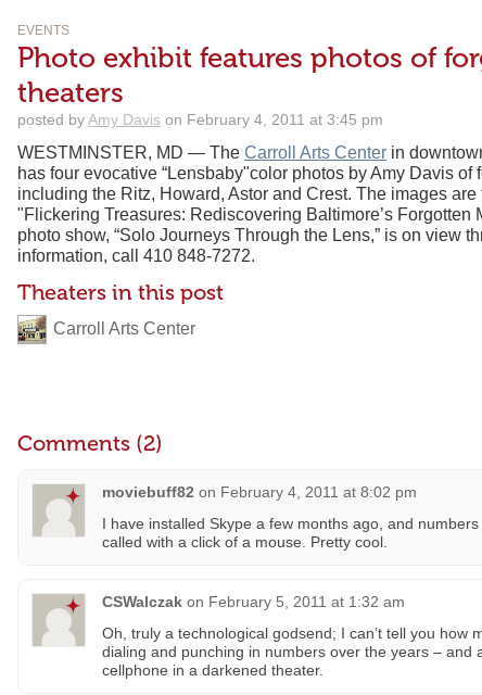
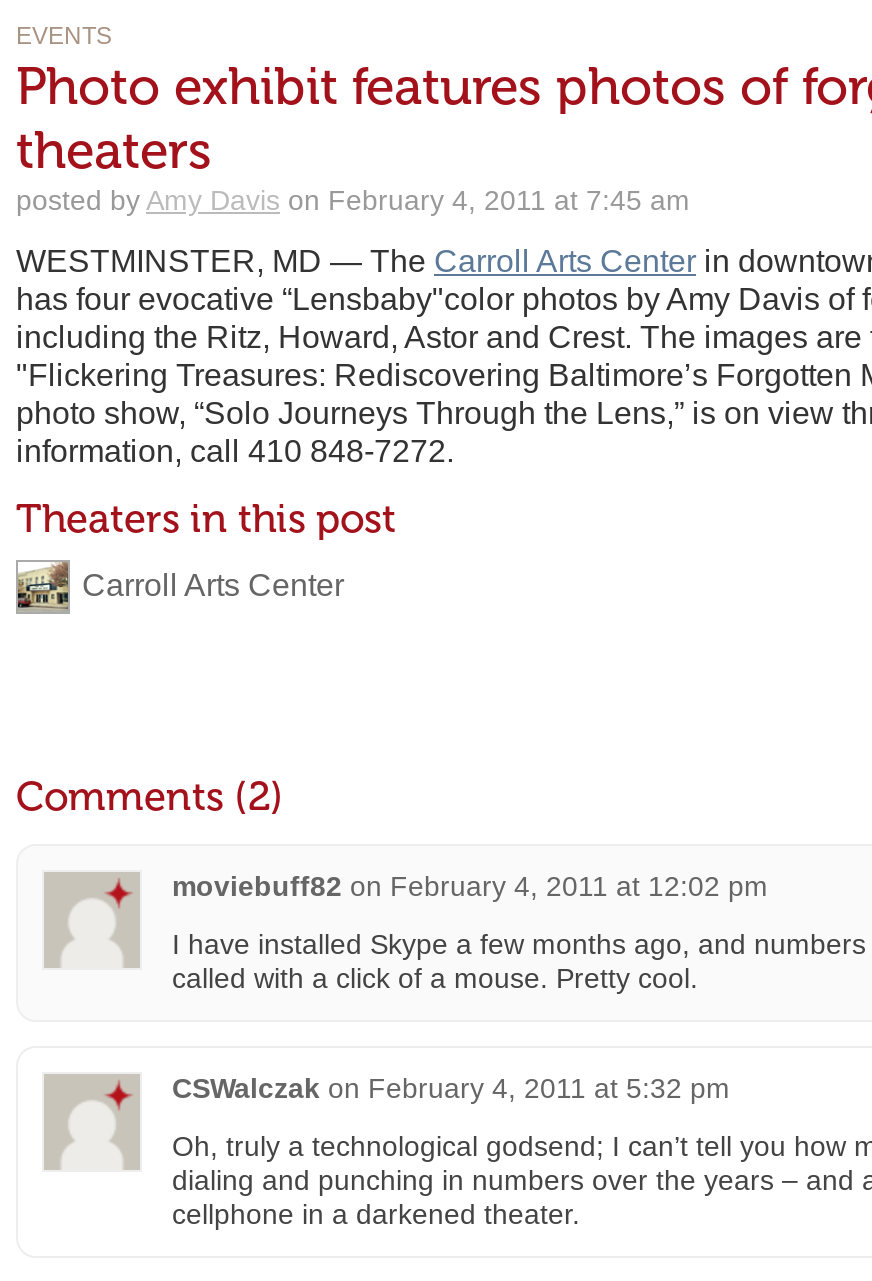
[17,111,383,128] posted by Amy Davis on February 4, 2011 at 3:45 pm -> [16,184,690,216] posted by Amy Davis on February 4, 2011 at 7:45 am
[102,483,417,501] moviebuff82 on February 4, 2011 at 8:02 pm -> [172,870,768,902] moviebuff82 on February 4, 2011 at 12:02 pm
[102,593,405,610] CSWalczak on February 5, 2011 at 1:32 am -> [172,1072,730,1104] CSWalczak on February 4, 2011 at 5:32 pm

